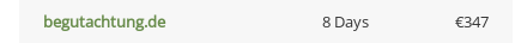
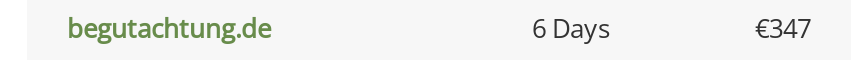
[322,11,368,32] 8 Days -> [532,10,610,46] 6 Days

